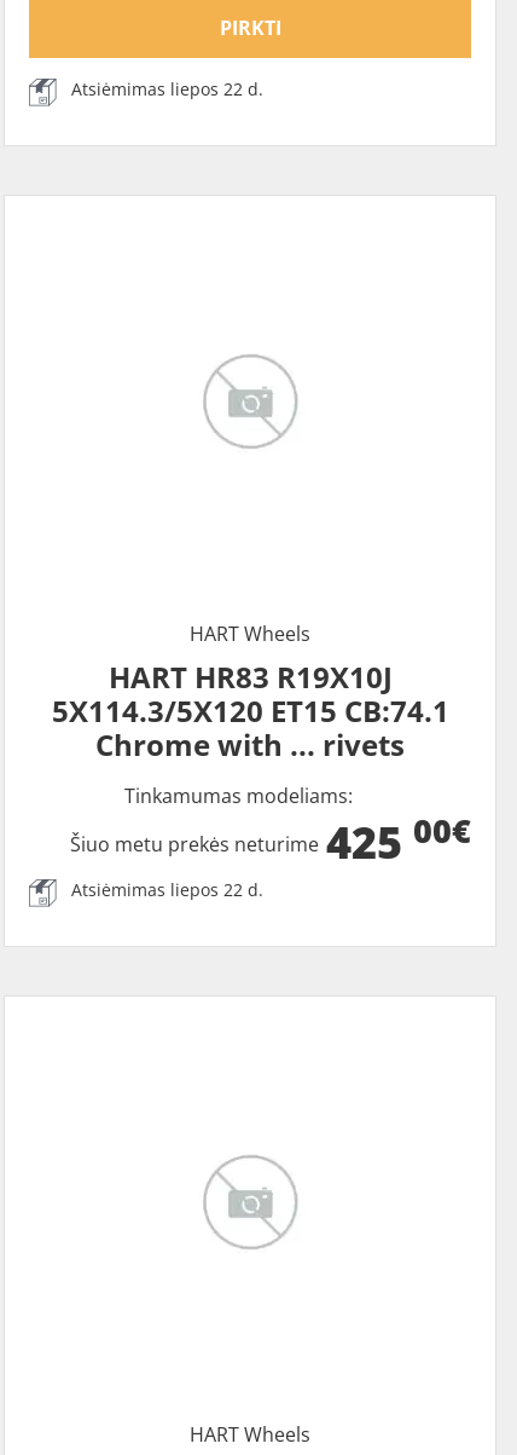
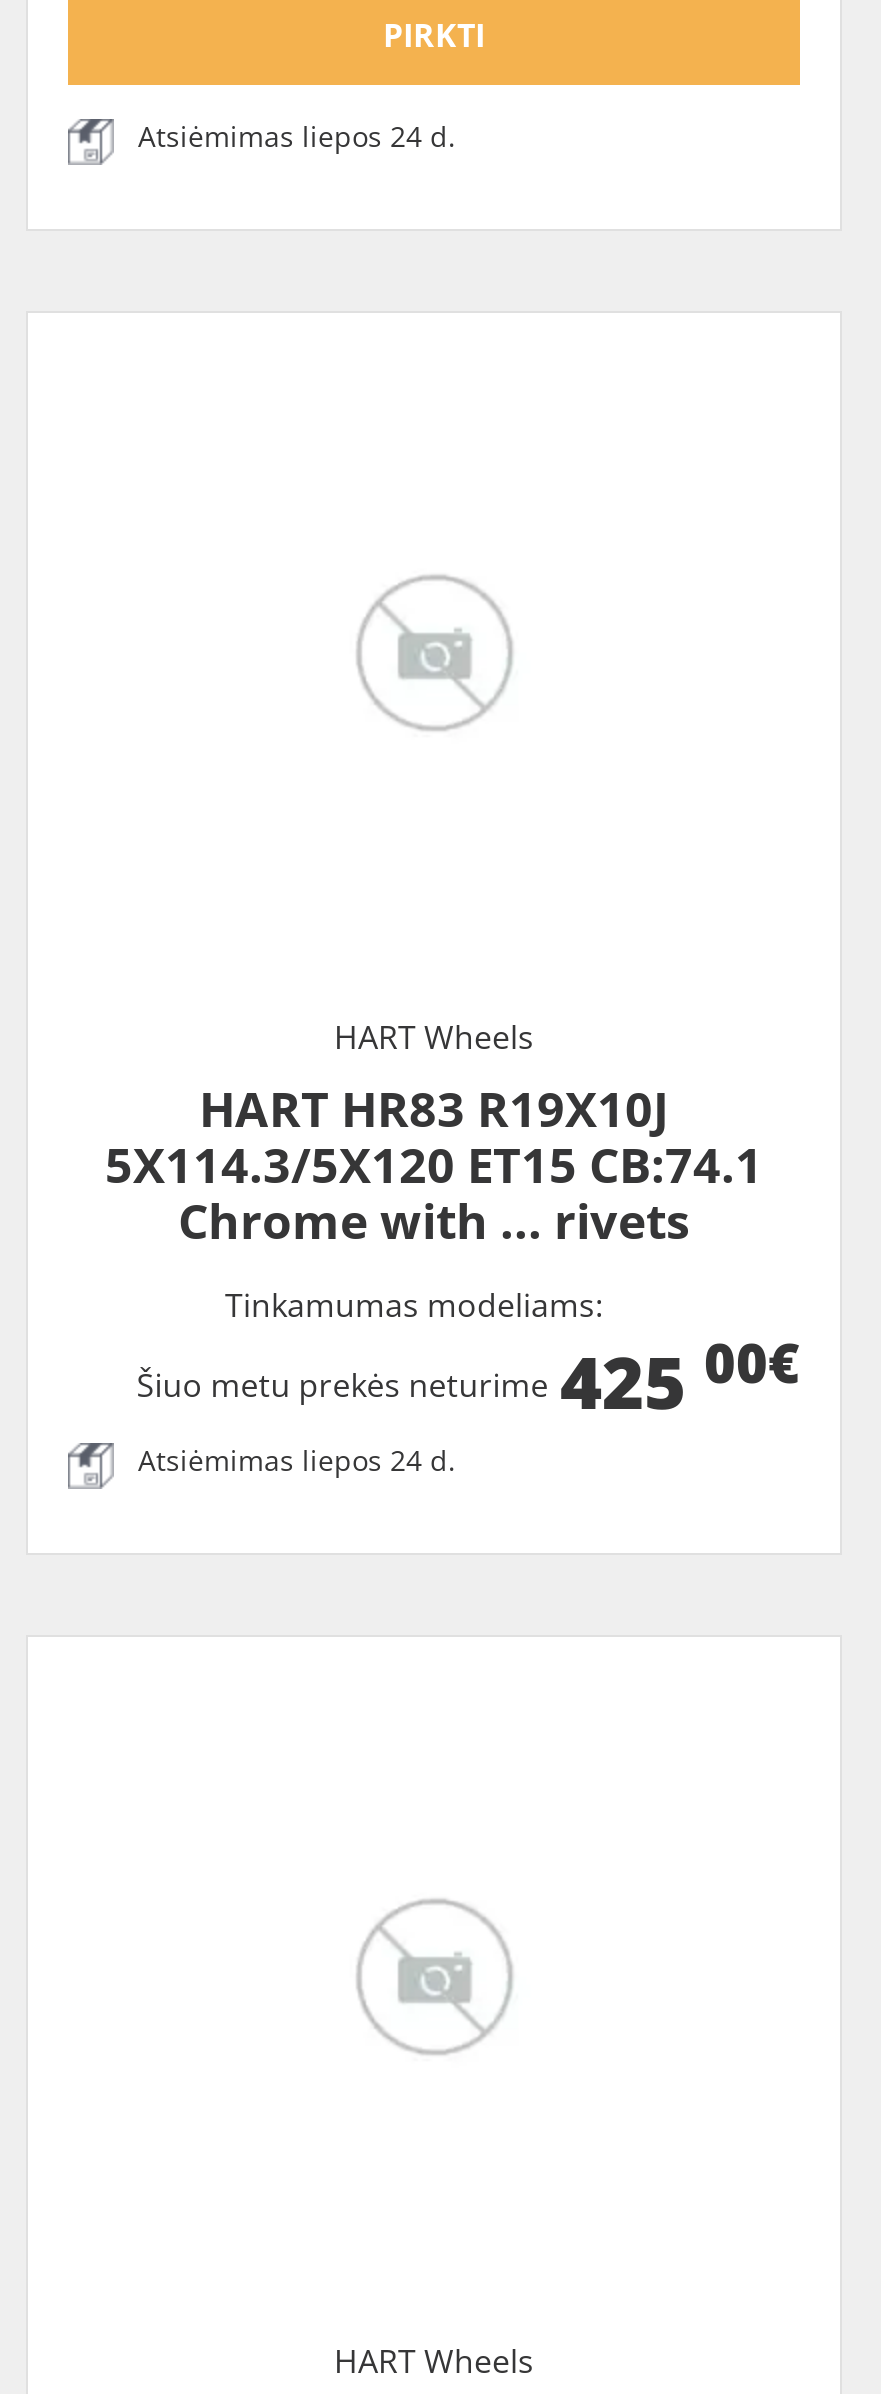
[71,77,263,100] Atsiėmimas liepos 22 d. -> [138,117,456,155] Atsiėmimas liepos 24 d.
[71,878,263,901] Atsiėmimas liepos 22 d. -> [138,1441,456,1479] Atsiėmimas liepos 24 d.

